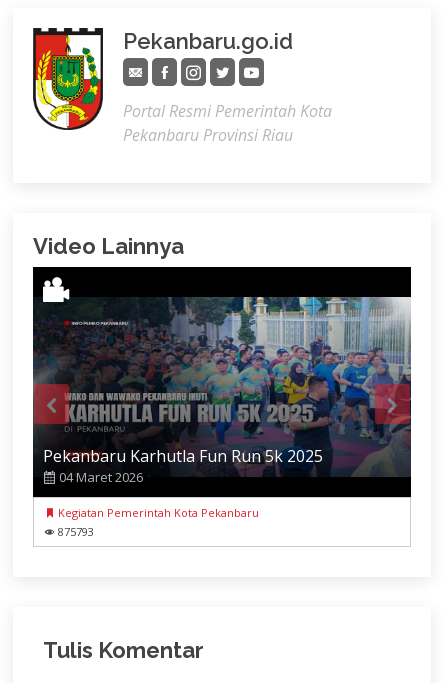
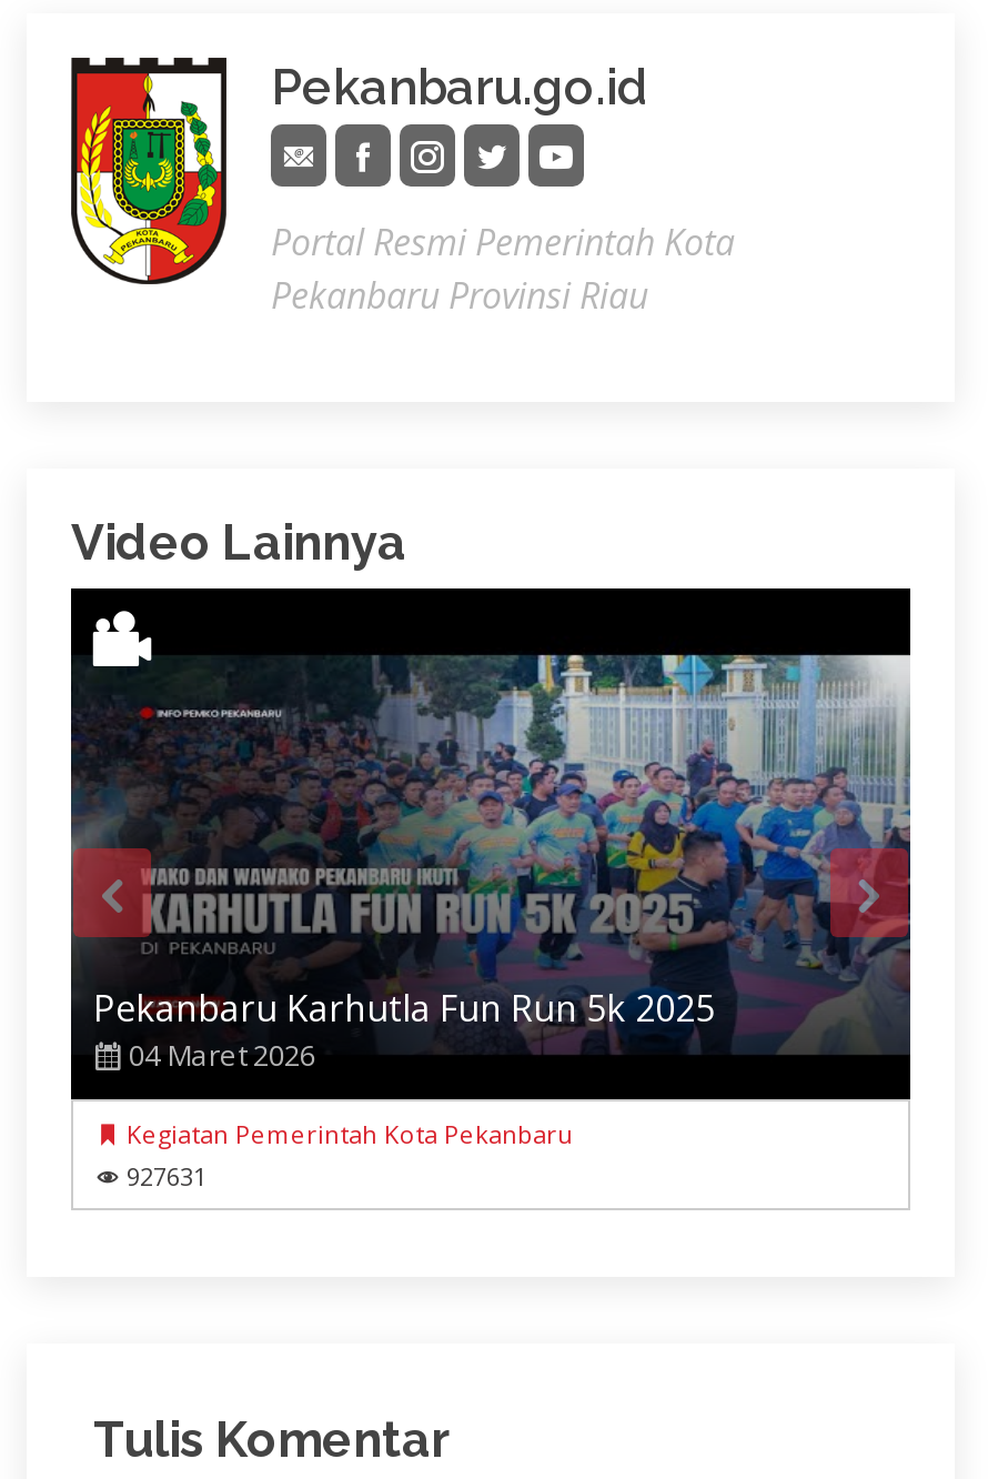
[55,524,94,539] 875793 -> [120,1159,206,1193] 927631

